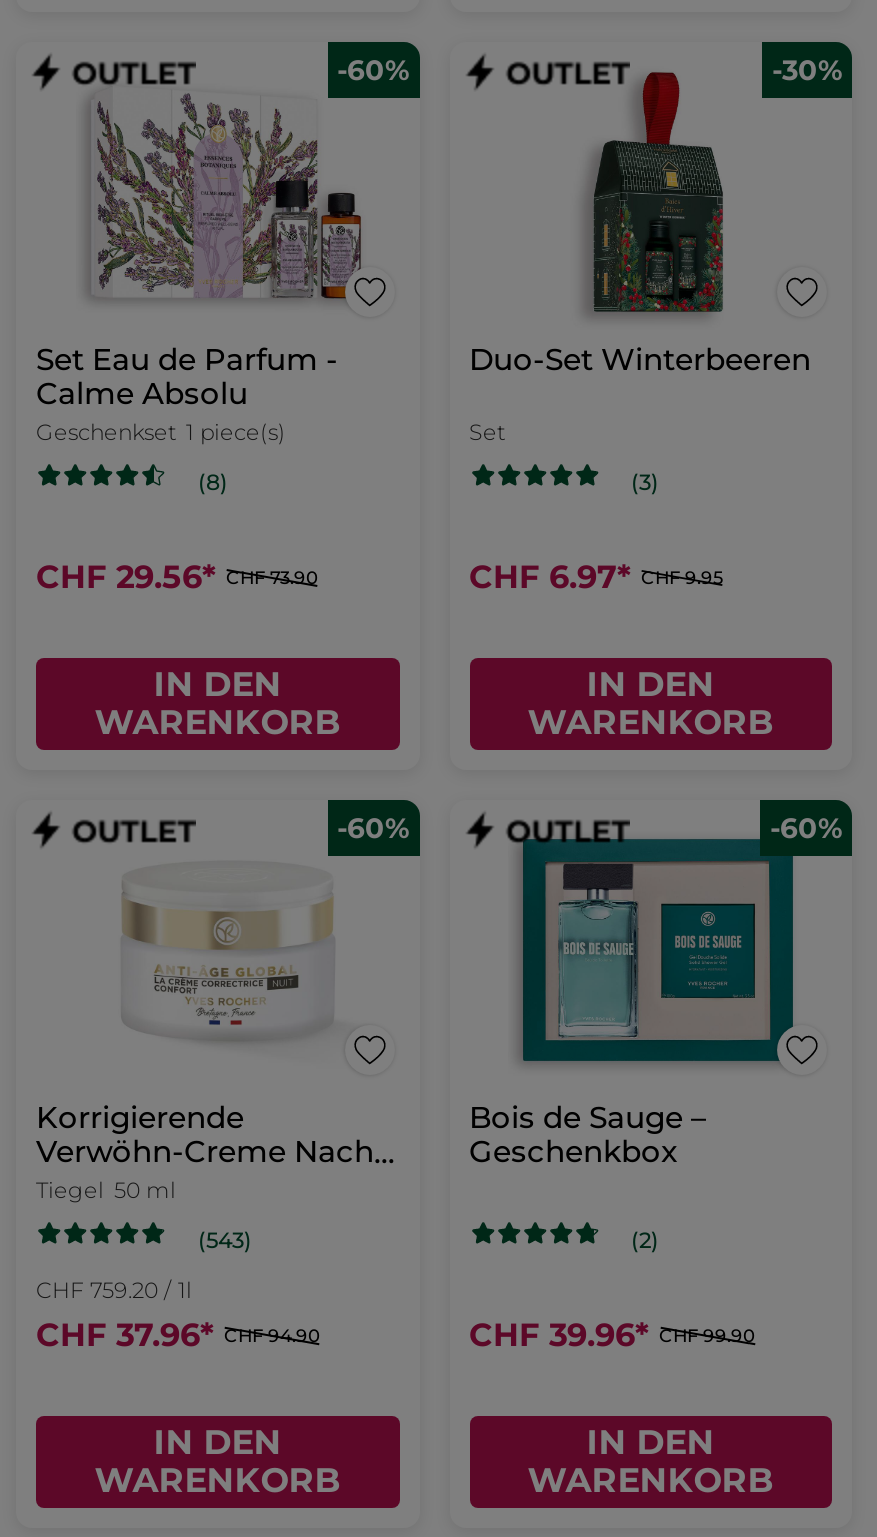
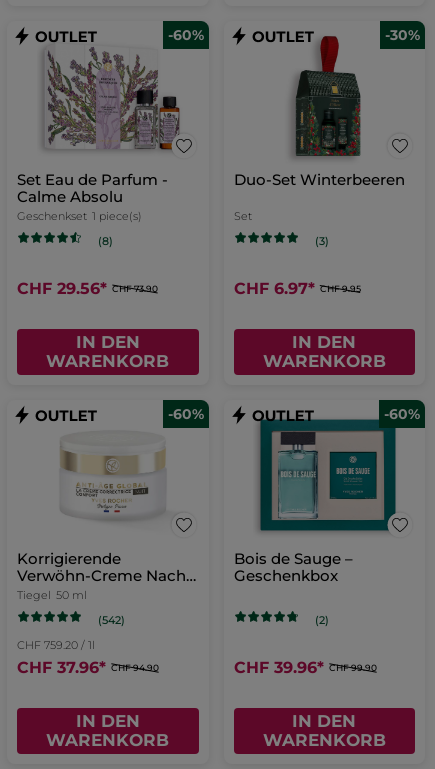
[198,1226,252,1254] (543) -> [98,613,125,627] (542)

